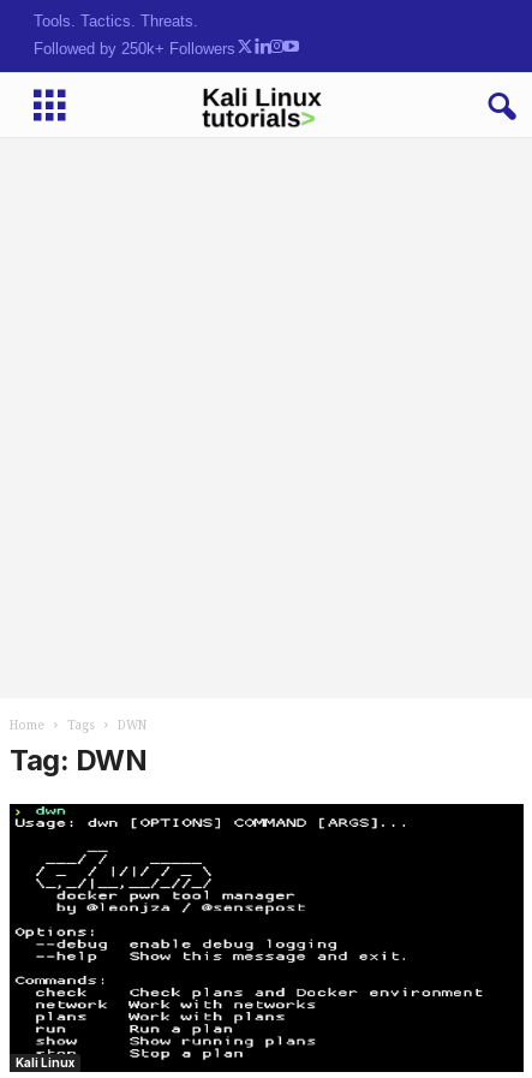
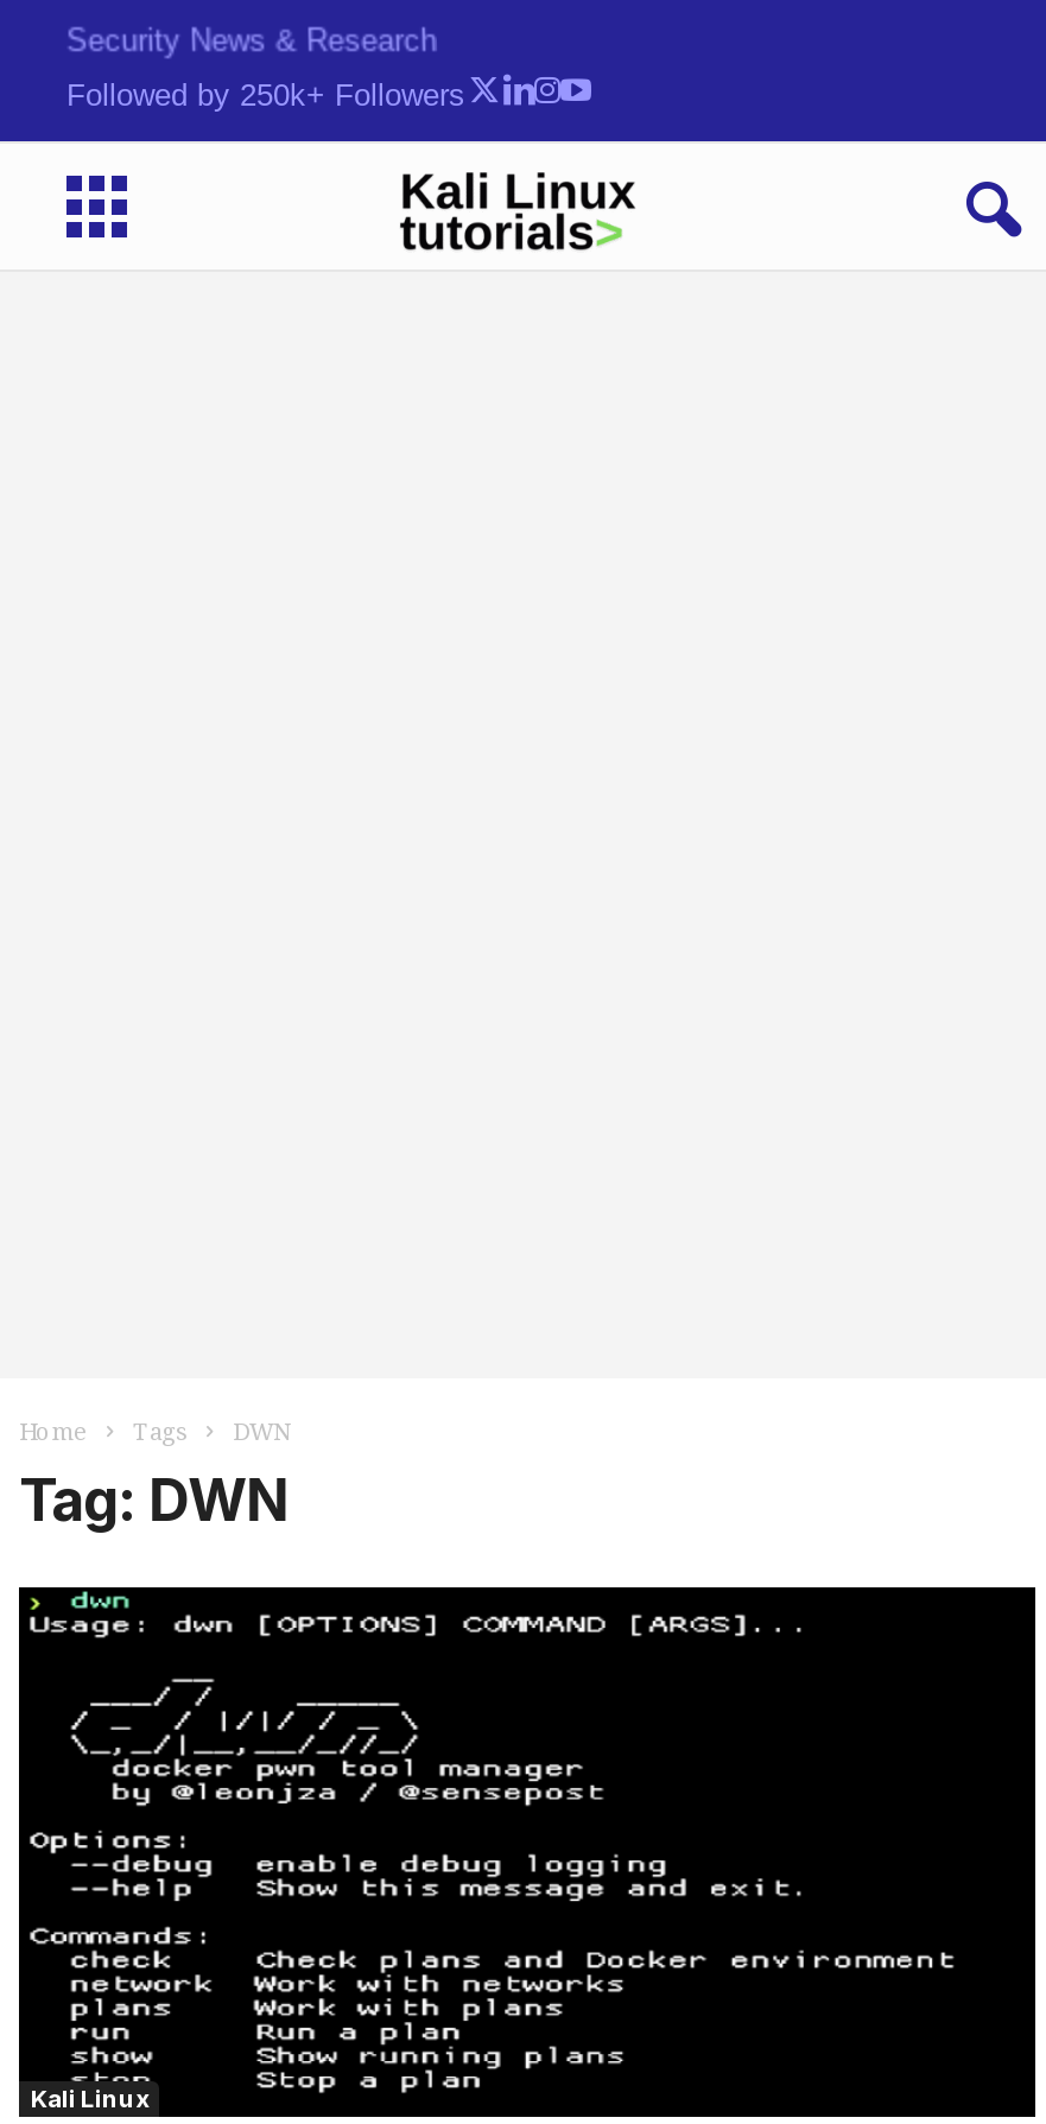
[34,12,198,30] Tools. Tactics. Threats. -> [66,23,437,58] Security News & Research

